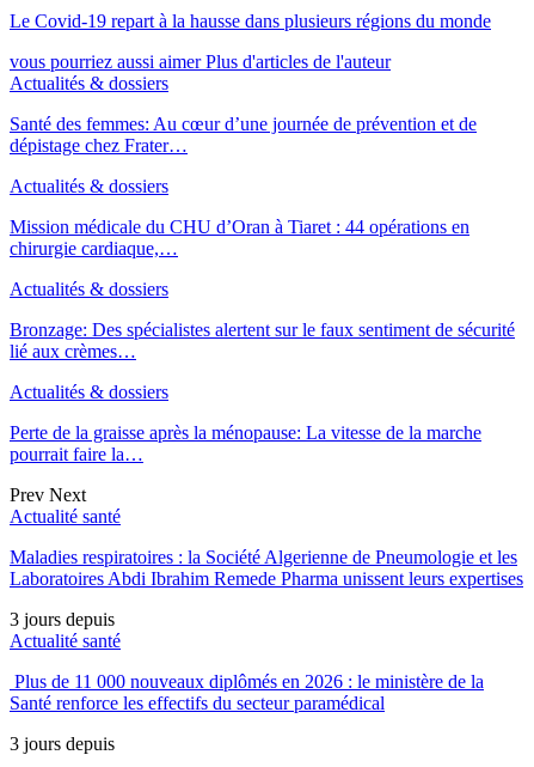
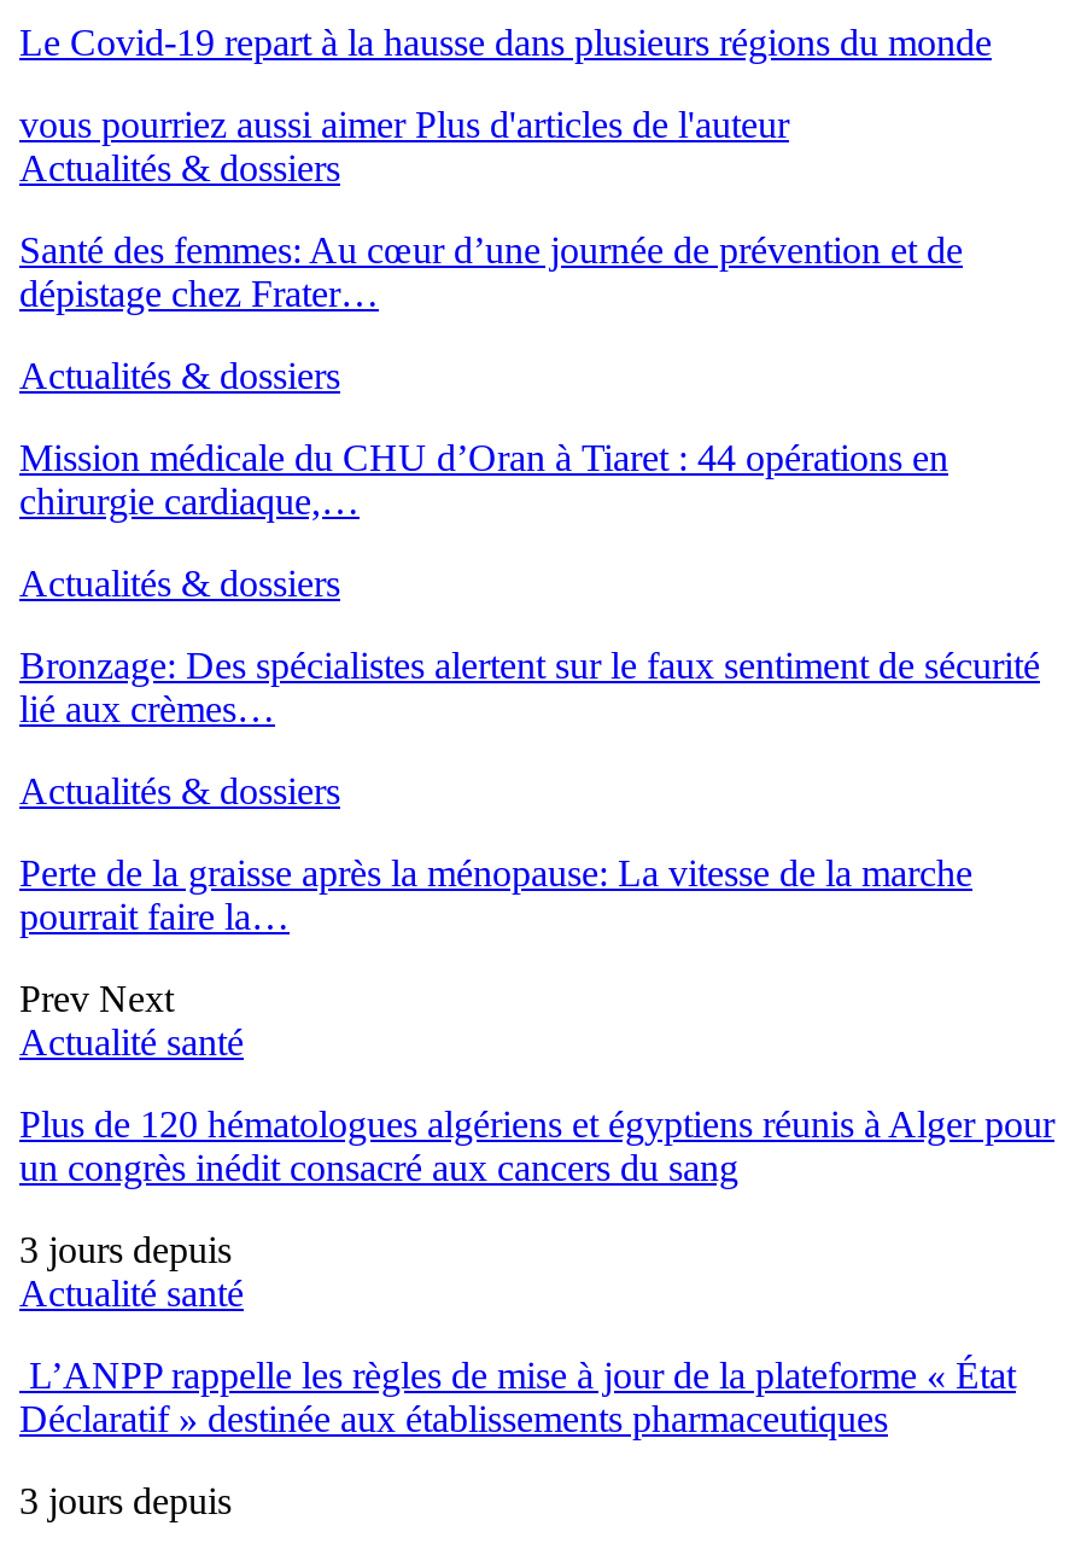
[10,547,523,589] Maladies respiratoires : la Société Algerienne de Pneumologie et les | Laboratoires Abdi Ibrahim Remede Pharma unissent leurs expertises -> [19,1103,1054,1188] Plus de 120 hématologues algériens et égyptiens réunis à Alger pour | un congrès inédit consacré aux cancers du sang
[10,671,484,713] Plus de 11 000 nouveaux diplômés en 2026 : le ministère de la | Santé renforce les effectifs du secteur paramédical -> [19,1354,1016,1439] L’ANPP rappelle les règles de mise à jour de la plateforme « État | Déclaratif » destinée aux établissements pharmaceutiques

